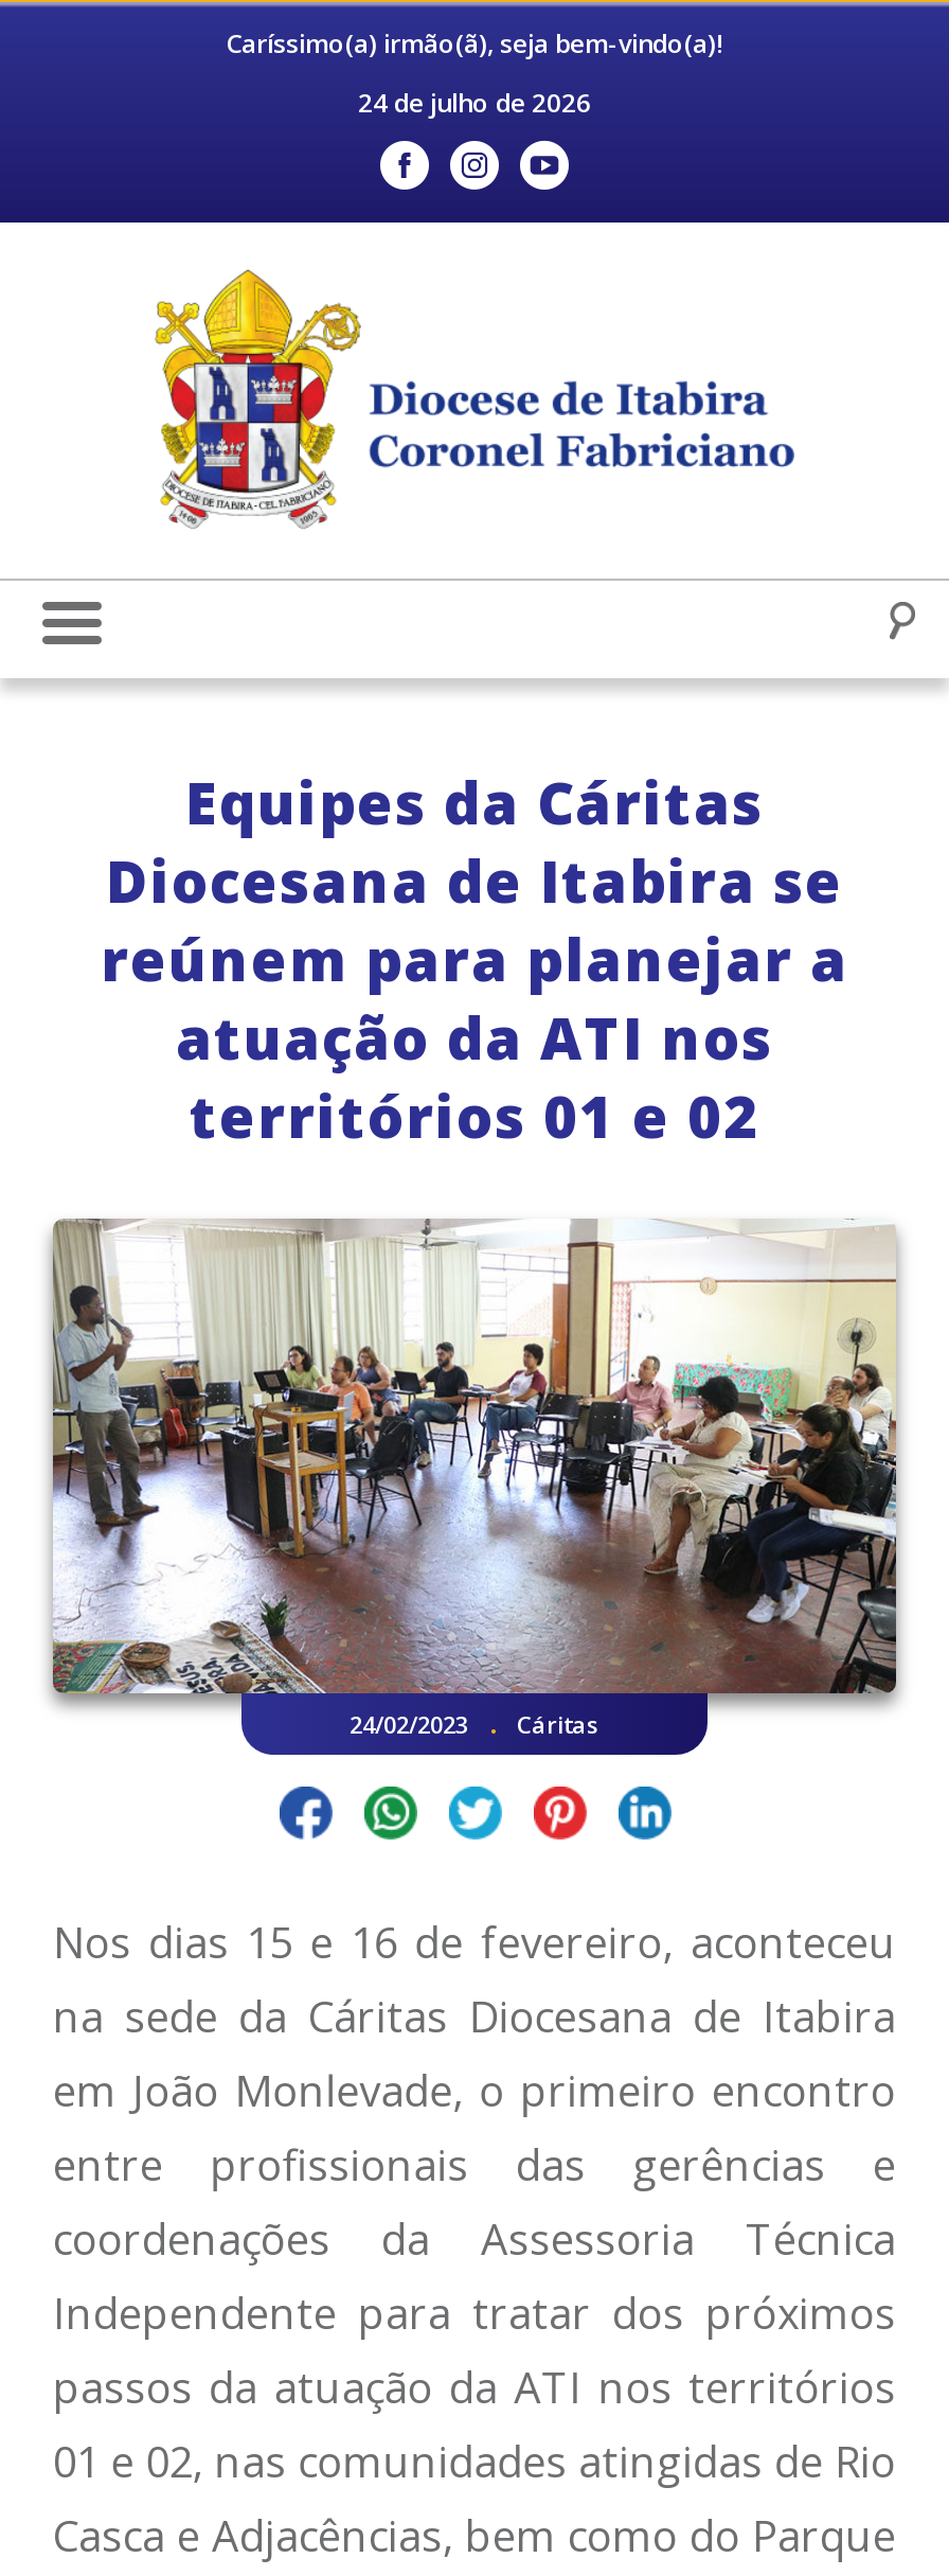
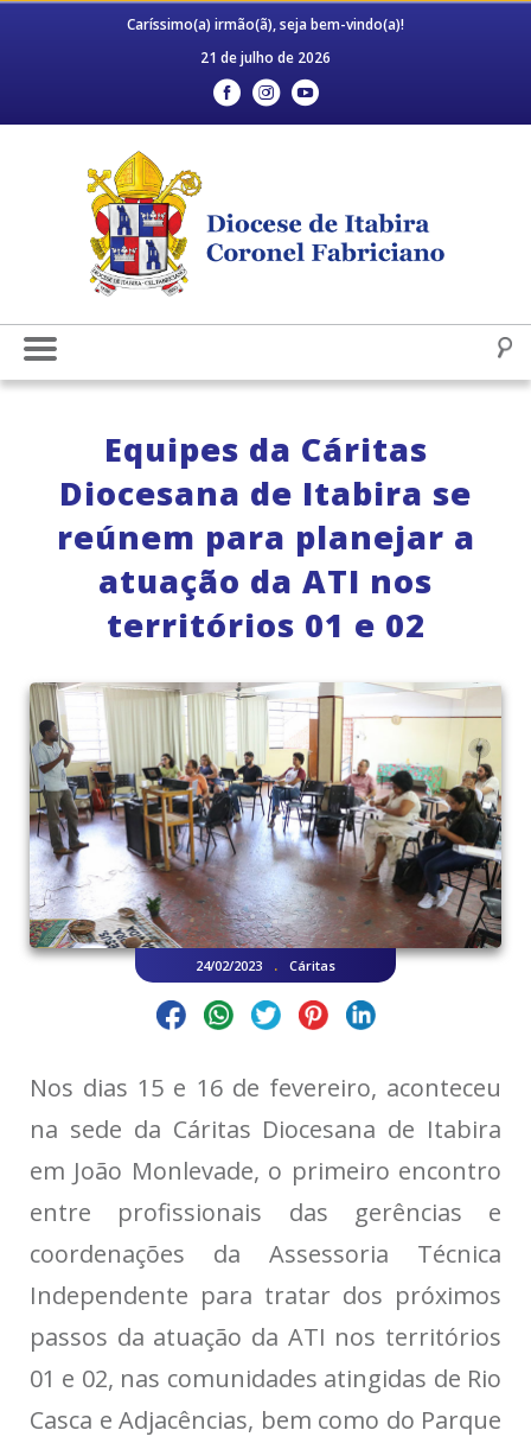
[358,85,591,121] 24 de julho de 2026 -> [200,47,331,68] 21 de julho de 2026

